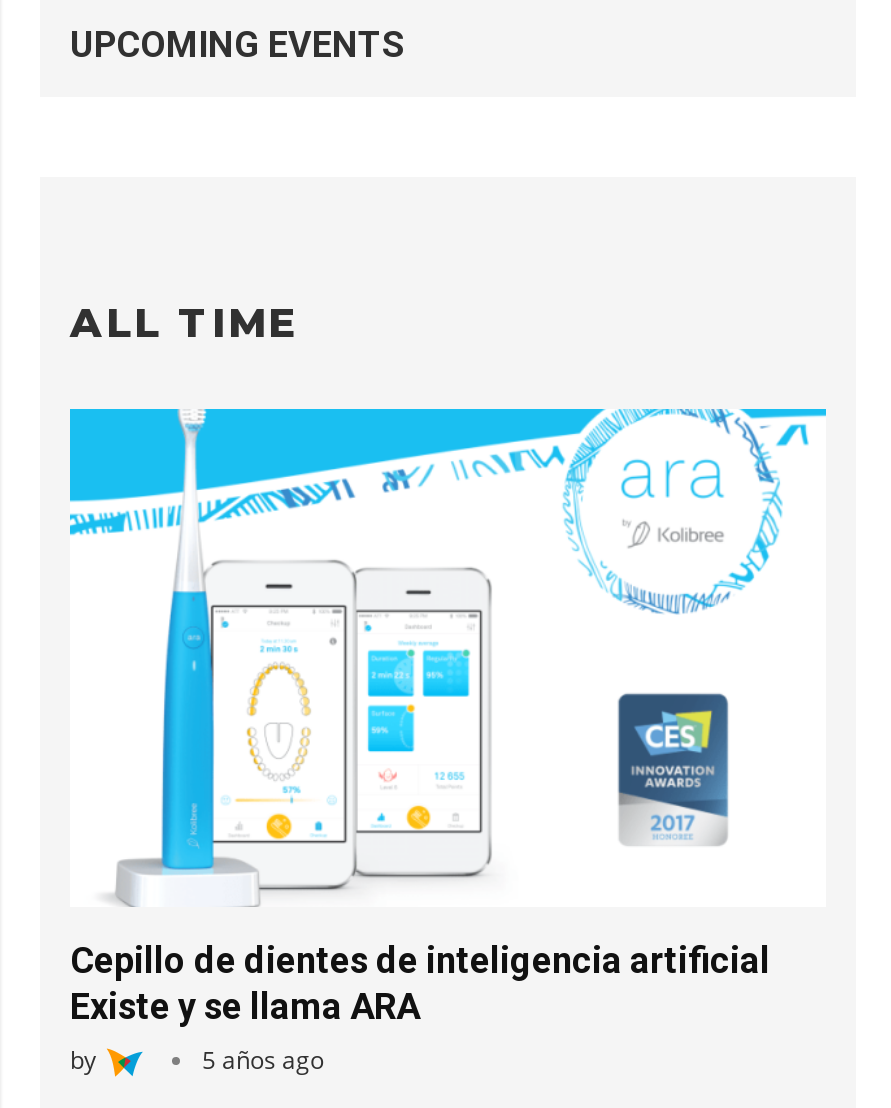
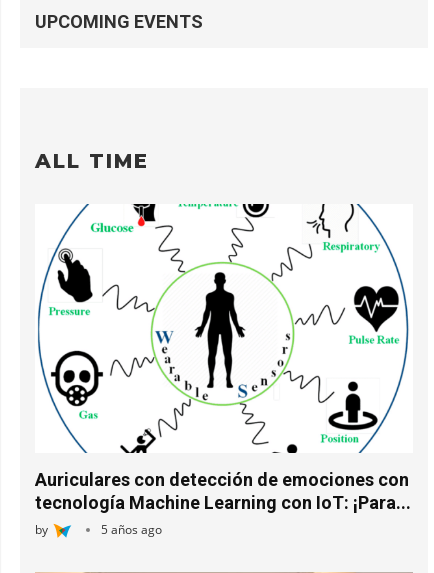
[68,407,828,1026] [image] | Cepillo de dientes de inteligencia artificial | Existe y se llama ARA -> [35,203,413,513] [image] | Auriculares con detección de emociones con | tecnología Machine Learning con IoT: ¡Para...

